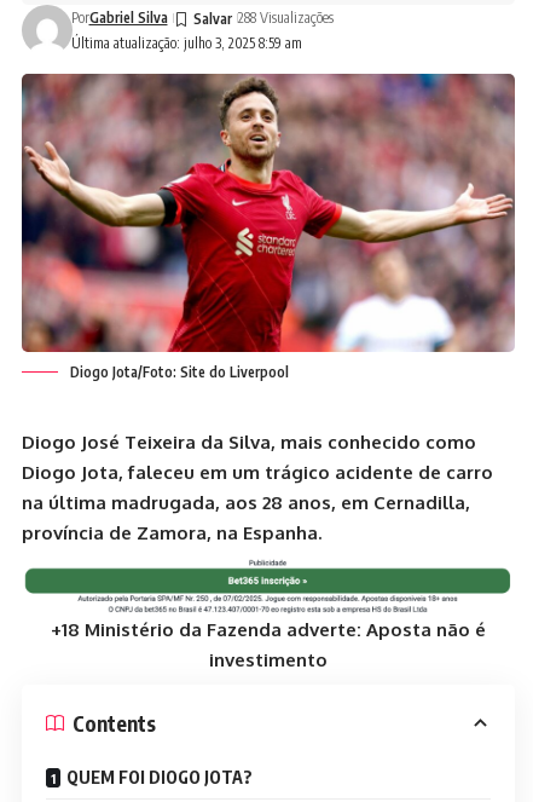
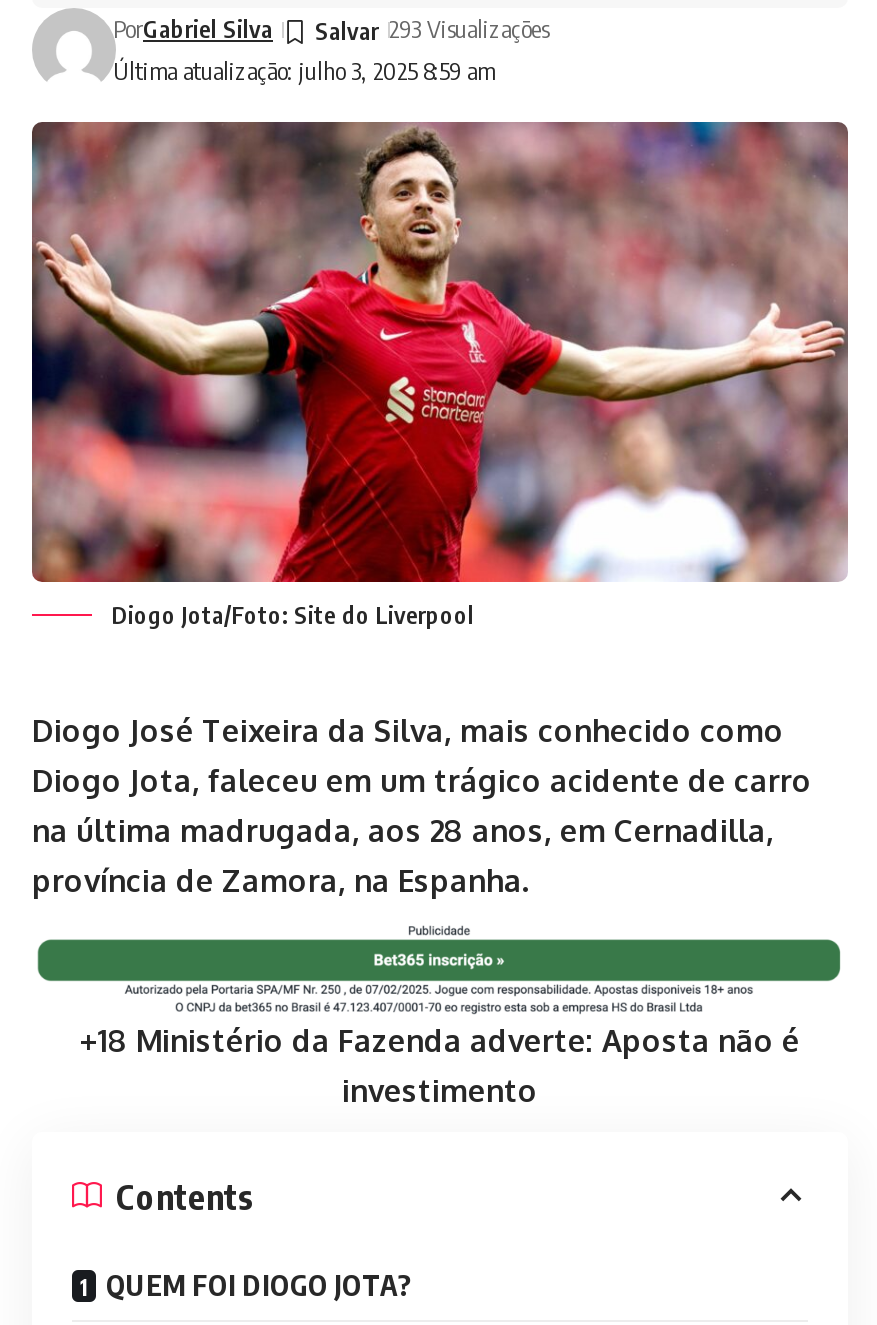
[237,8,333,27] 288 Visualizações -> [389,14,549,44] 293 Visualizações

